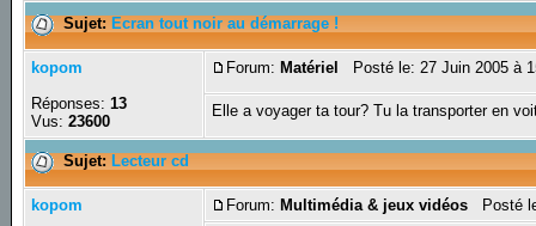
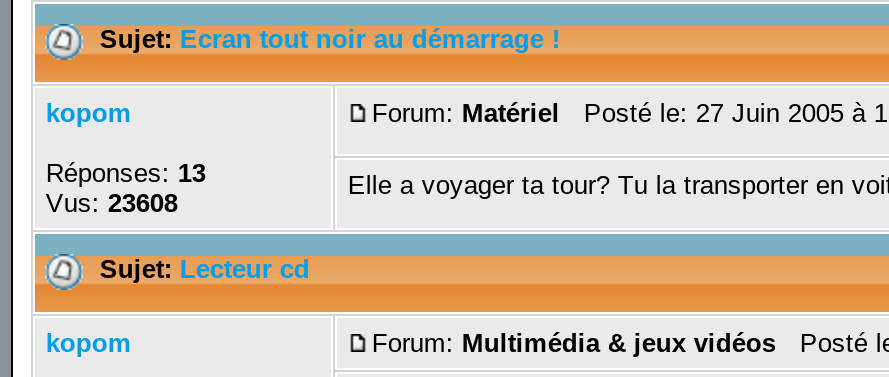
[32,112,111,130] Vus: 23600 -> [46,188,178,218] Vus: 23608

